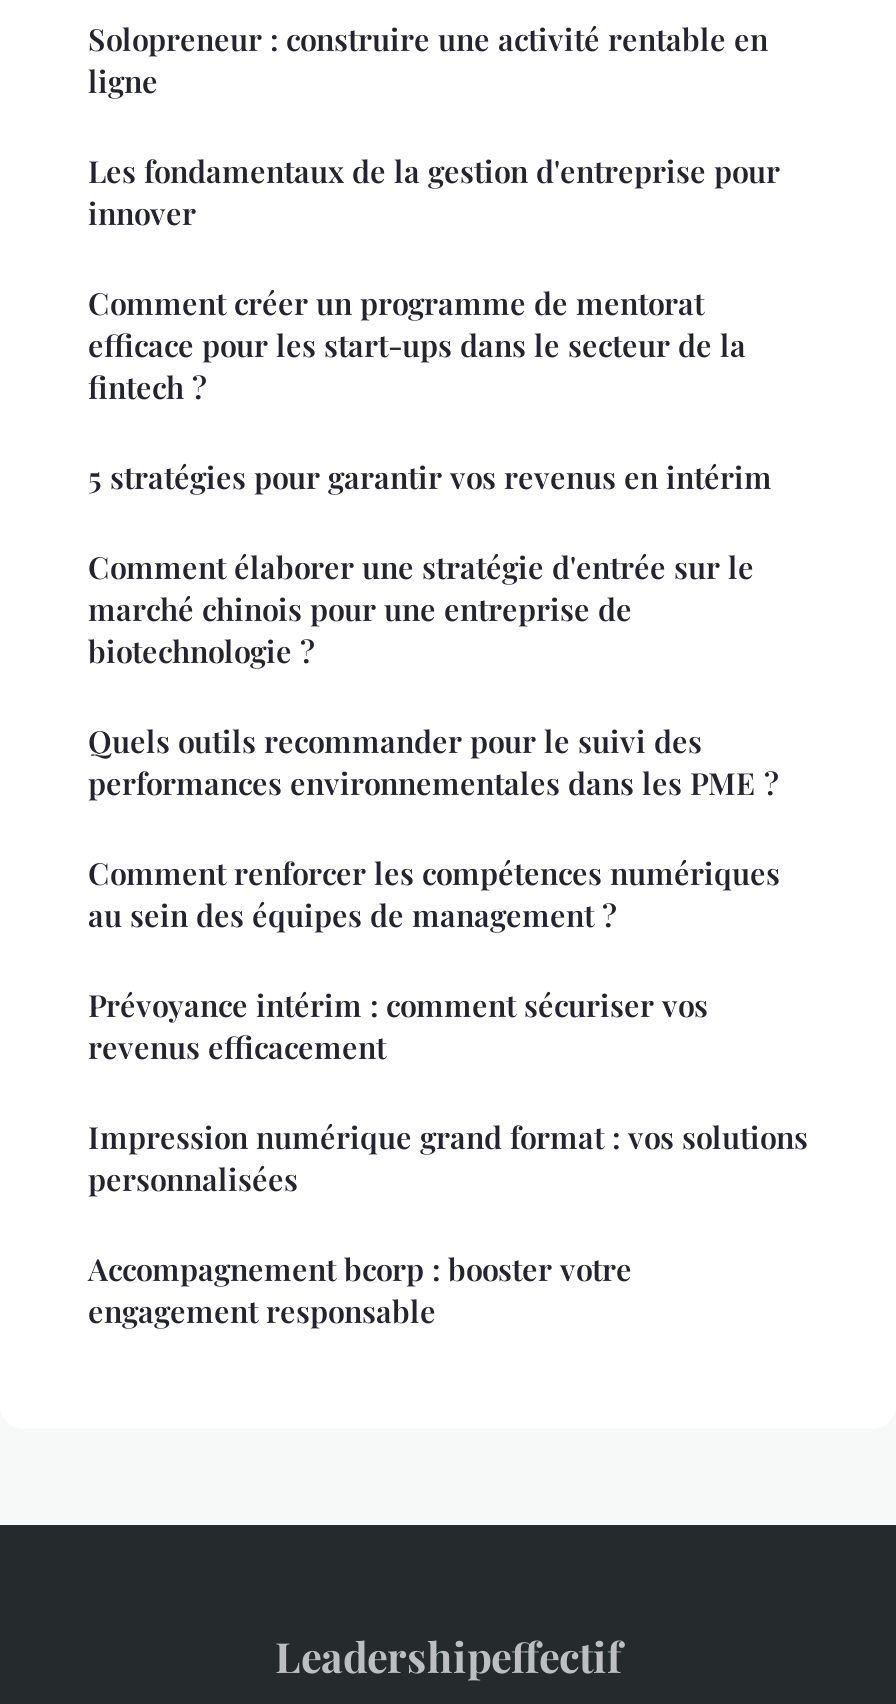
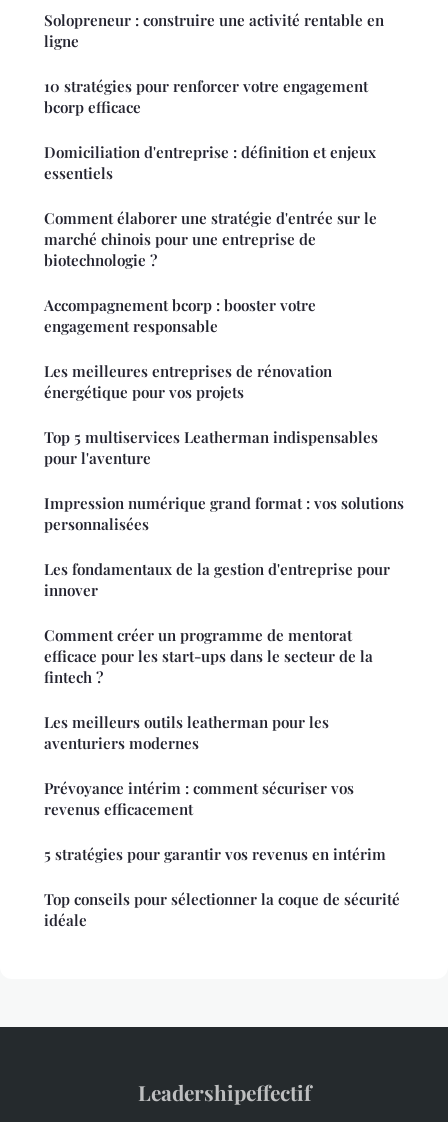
none -> [44,76,378,468] 10 stratégies pour renforcer votre engagement | bcorp efficace | Domiciliation d'entreprise : définition et enjeux | essentiels | Les meilleures entreprises de rénovation | énergétique pour vos projets | Top 5 multiservices Leatherman indispensables | pour l'aventure
moved [88,151,780,407] -> [44,559,390,687]: Les fondamentaux de la gestion d'entreprise pour | innover | Comment créer un programme de mentorat | efficace pour les start-ups dans le secteur de la | fintech ?
moved [88,457,772,497] -> [44,844,386,864]: 5 stratégies pour garantir vos revenus en intérim
moved [88,547,754,671] -> [44,208,377,270]: Comment élaborer une stratégie d'entrée sur le | marché chinois pour une entreprise de | biotechnologie ?
[88,721,780,935] Quels outils recommander pour le suivi des | performances environnementales dans les PME ? | Comment renforcer les compétences numériques | au sein des équipes de management ? -> [44,712,329,753] Les meilleurs outils leatherman pour les | aventuriers modernes
moved [88,985,708,1067] -> [44,778,354,819]: Prévoyance intérim : comment sécuriser vos | revenus efficacement
none -> [44,889,400,930] Top conseils pour sélectionner la coque de sécurité | idéale
moved [88,1117,808,1199] -> [44,493,404,534]: Impression numérique grand format : vos solutions | personnalisées
moved [88,1249,632,1331] -> [44,295,316,336]: Accompagnement bcorp : booster votre | engagement responsable

